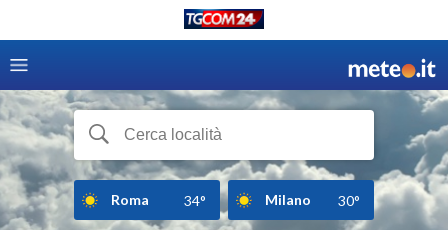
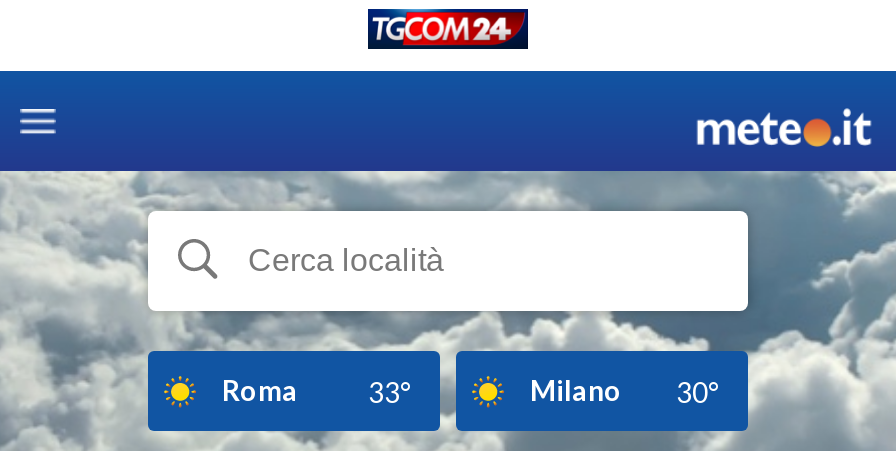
[184,191,206,208] 34° -> [368,374,412,408] 33°

